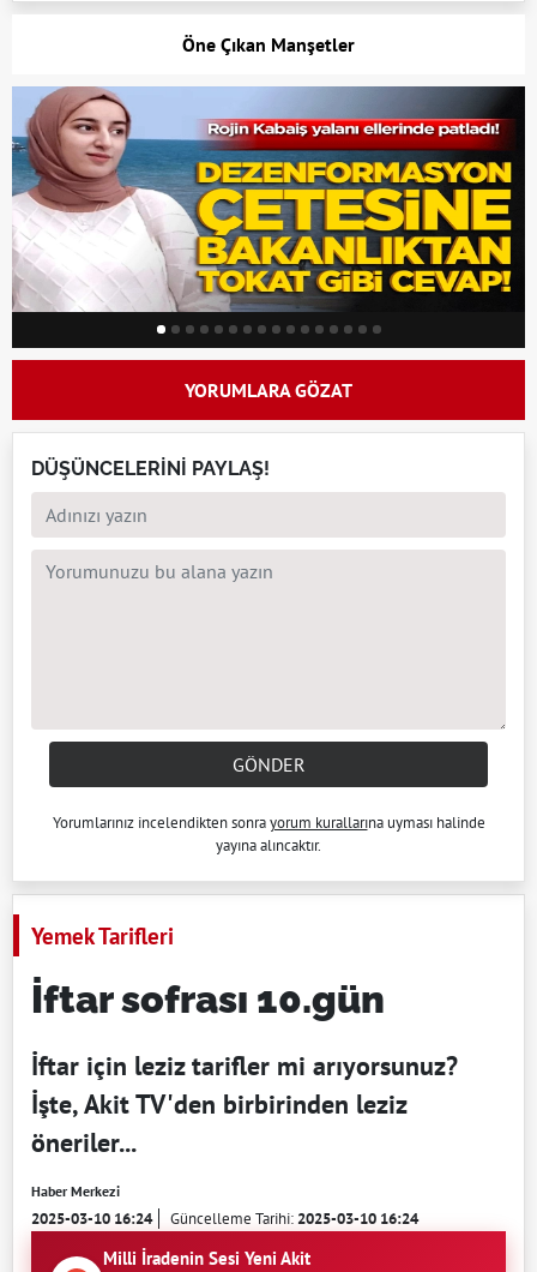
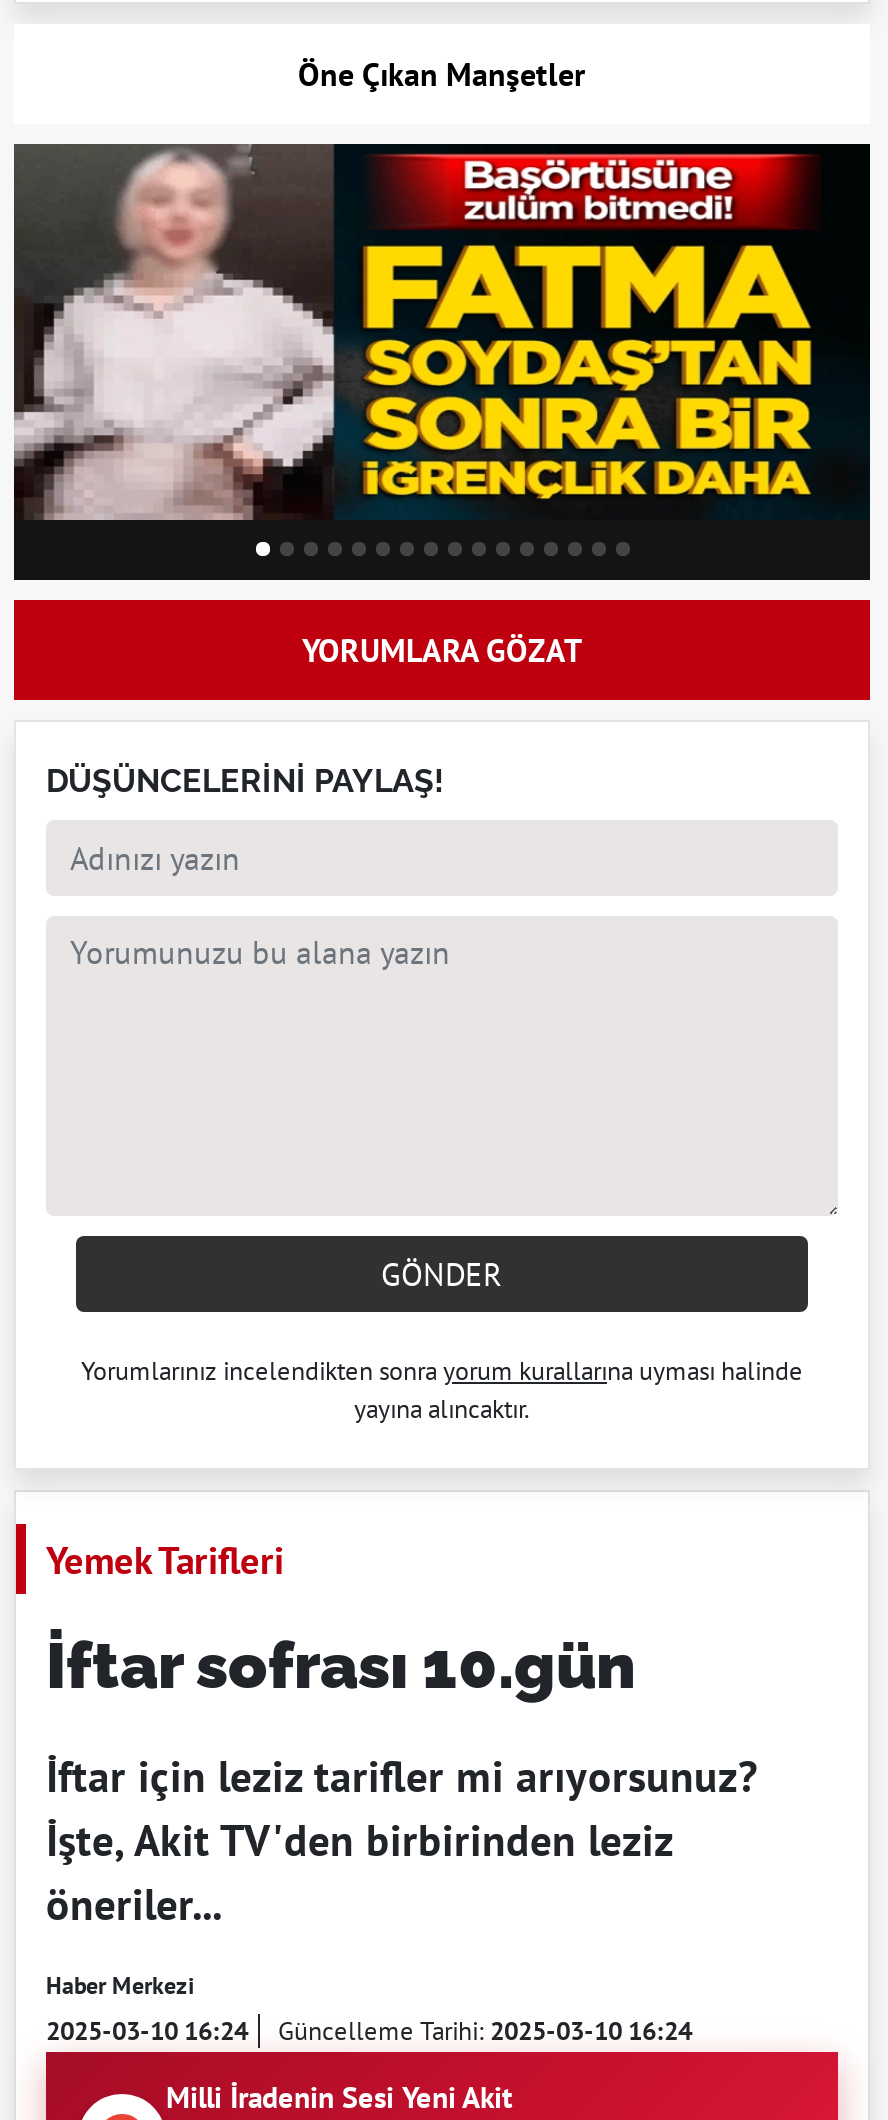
[11,85,514,313] [image] -> [12,142,850,520] [image]

